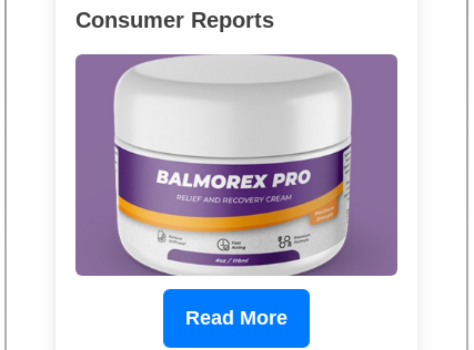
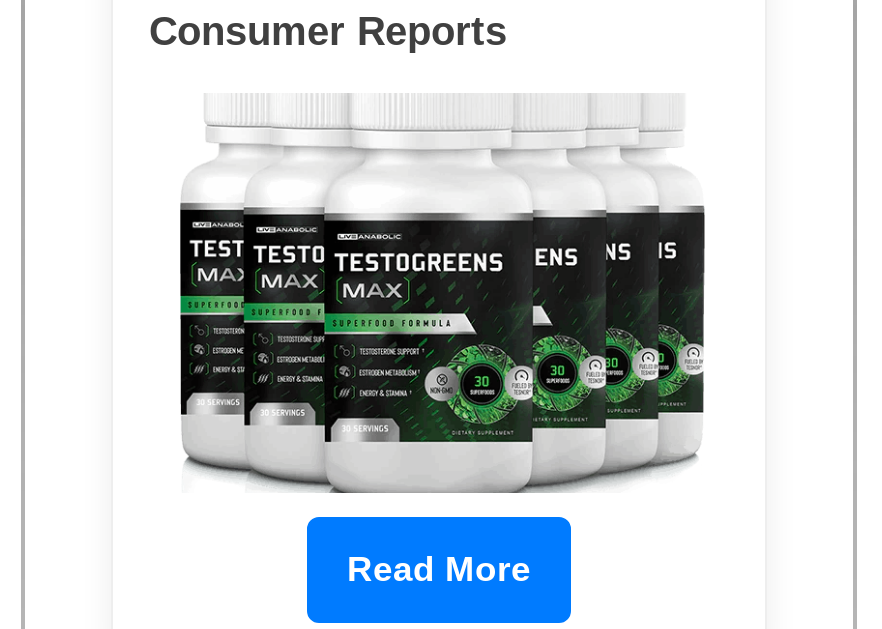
[74,53,399,277] [image] -> [149,92,729,494] [image]

